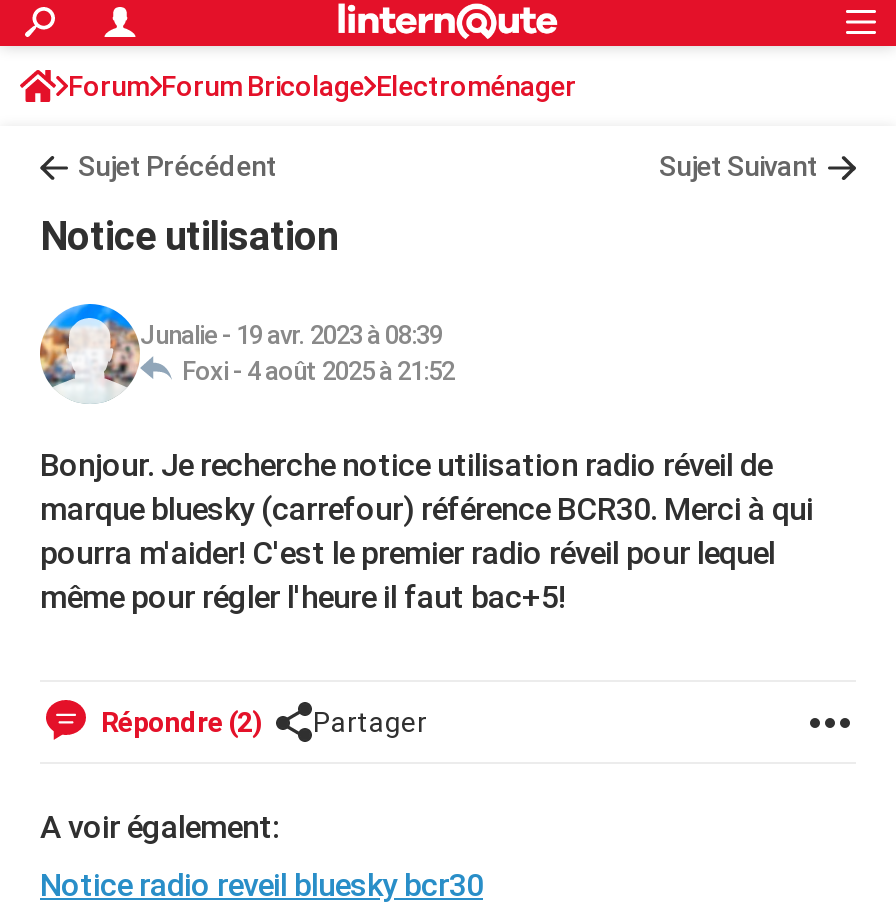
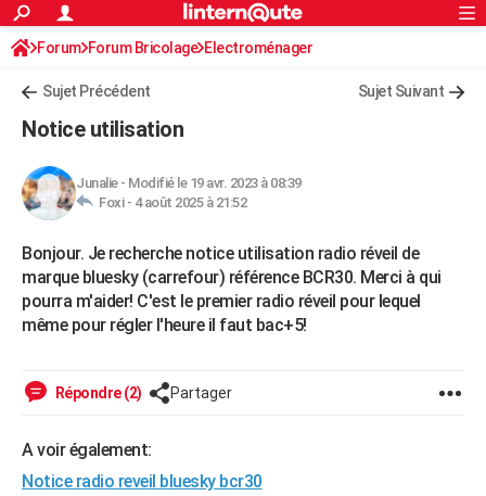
[140,320,442,350] Junalie - 19 avr. 2023 à 08:39 -> [76,175,301,191] Junalie - Modifié le 19 avr. 2023 à 08:39

